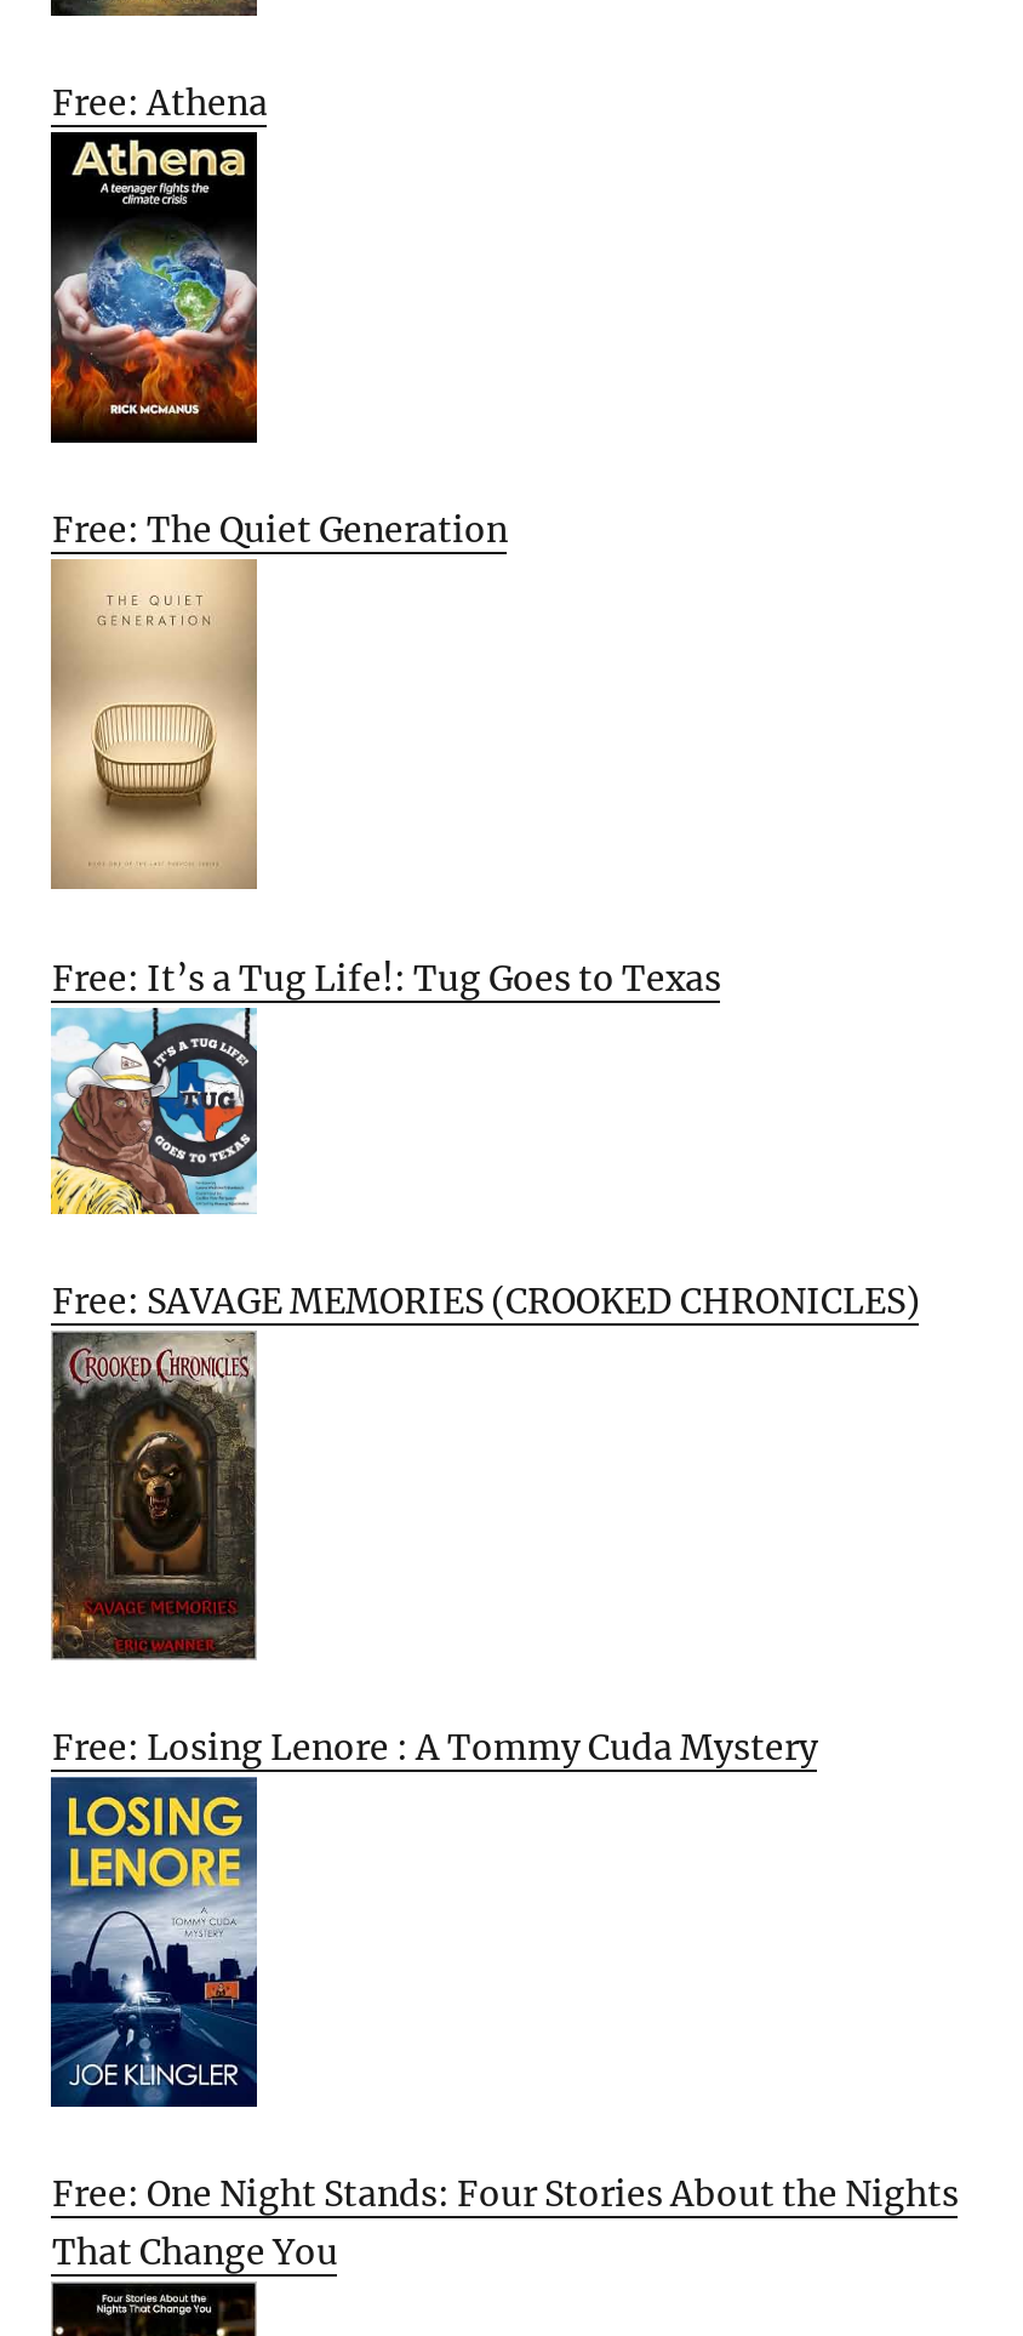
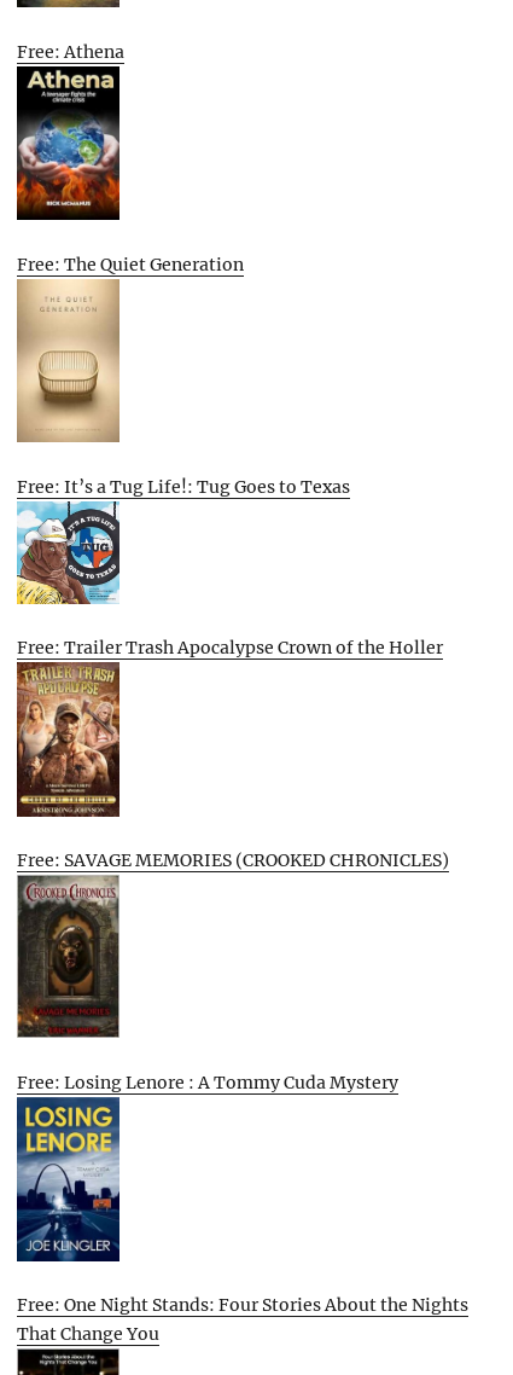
none -> [16,668,121,818] [image]
none -> [18,637,444,659] Free: Trailer Trash Apocalypse Crown of the Holler

